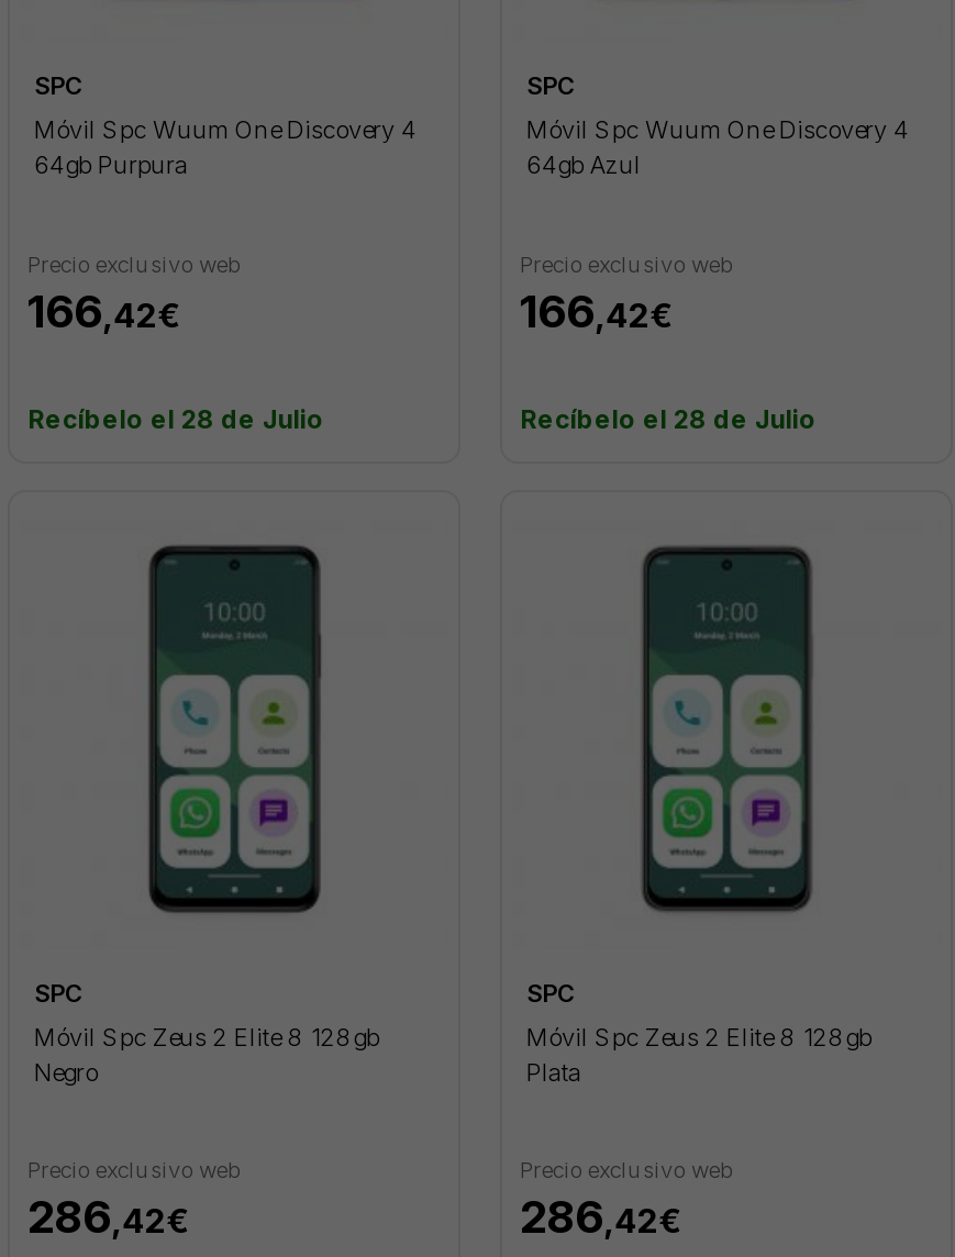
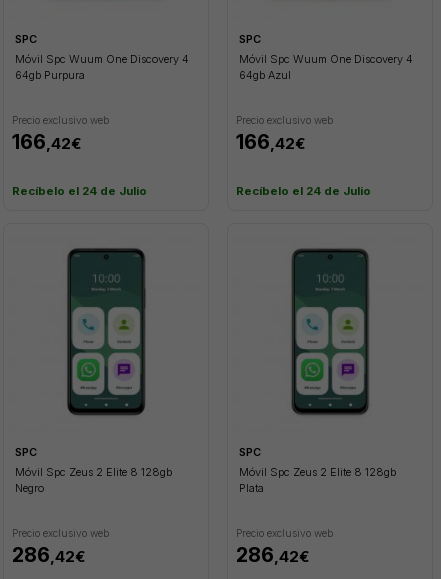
[27,404,324,434] Recíbelo el 28 de Julio -> [12,184,147,198] Recíbelo el 24 de Julio
[520,404,817,434] Recíbelo el 28 de Julio -> [236,184,371,198] Recíbelo el 24 de Julio

